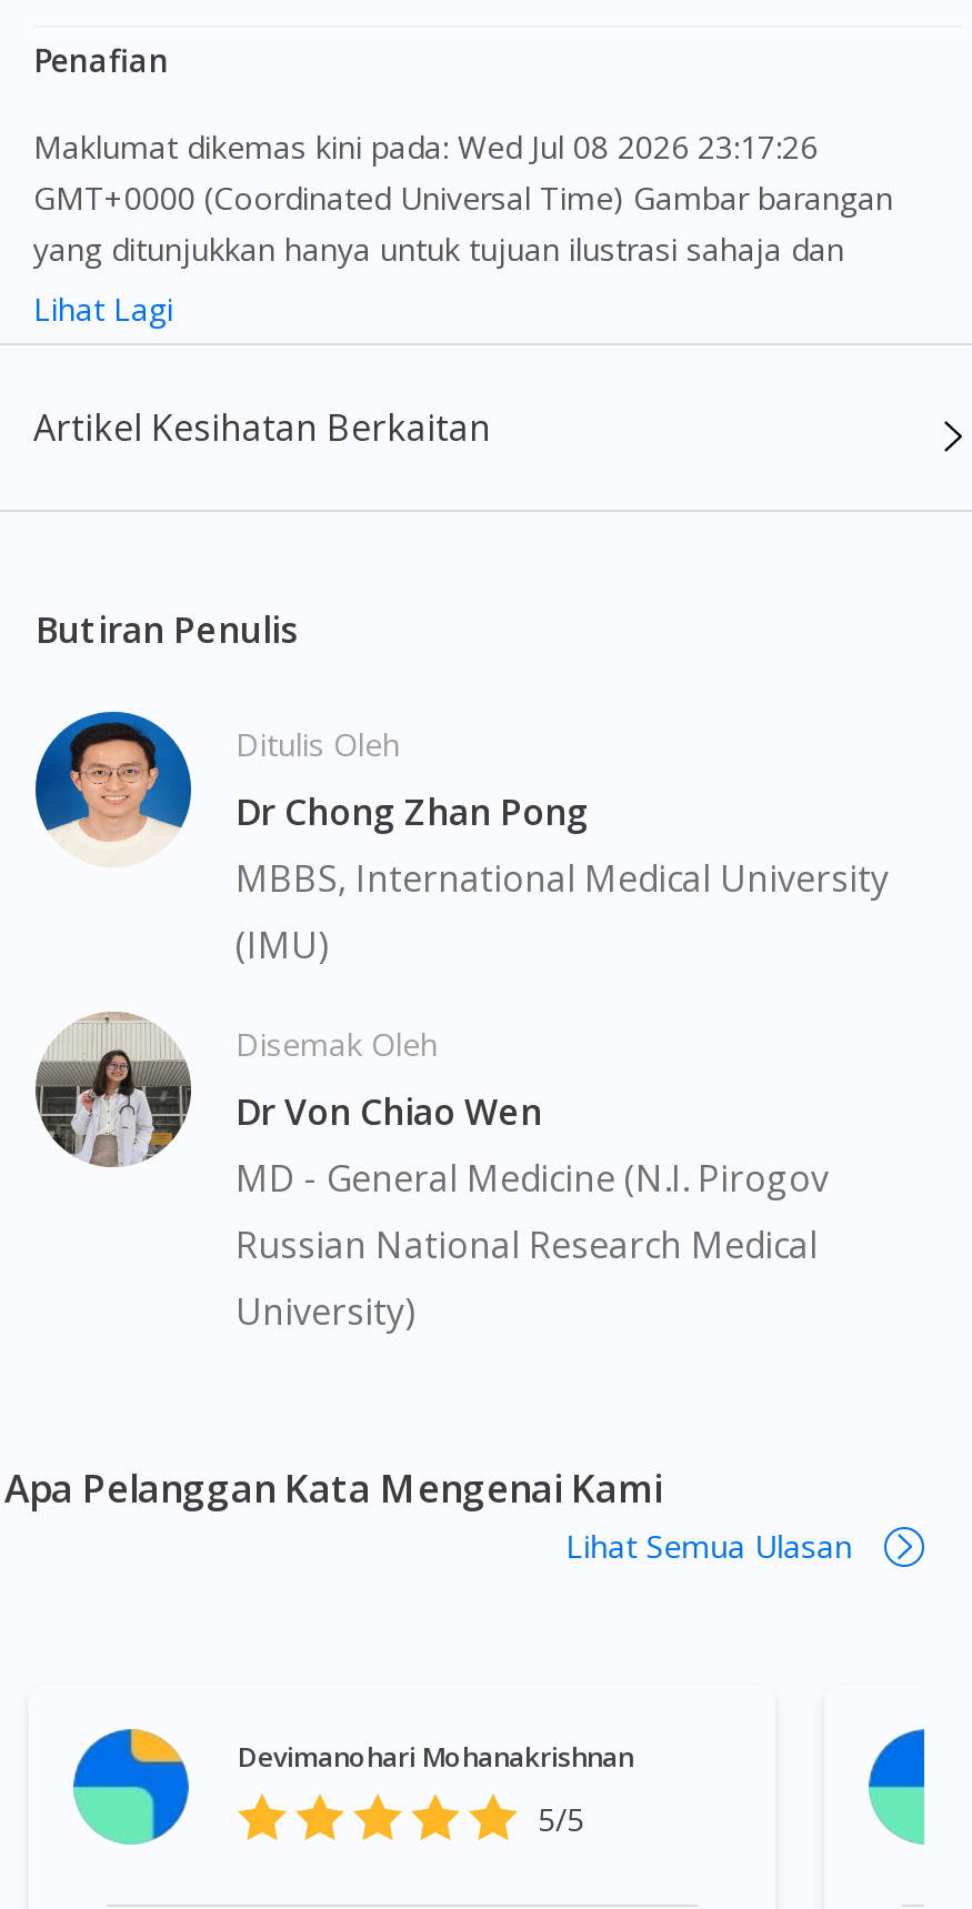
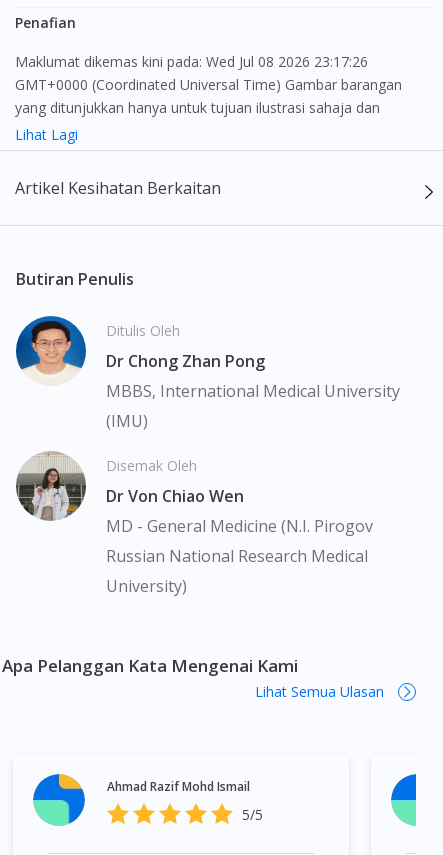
[238,1737,633,1775] Devimanohari Mohanakrishnan -> [107,778,250,795] Ahmad Razif Mohd Ismail

